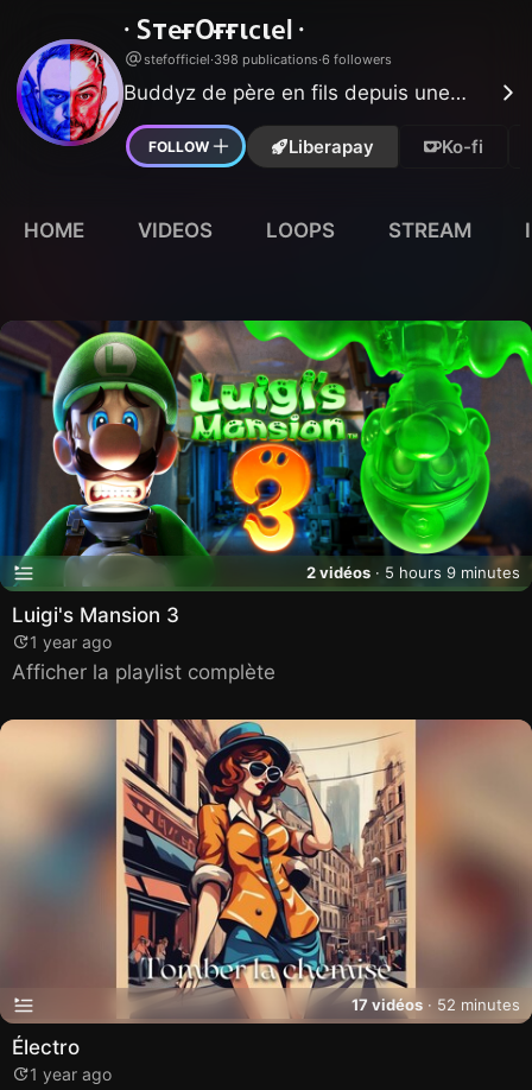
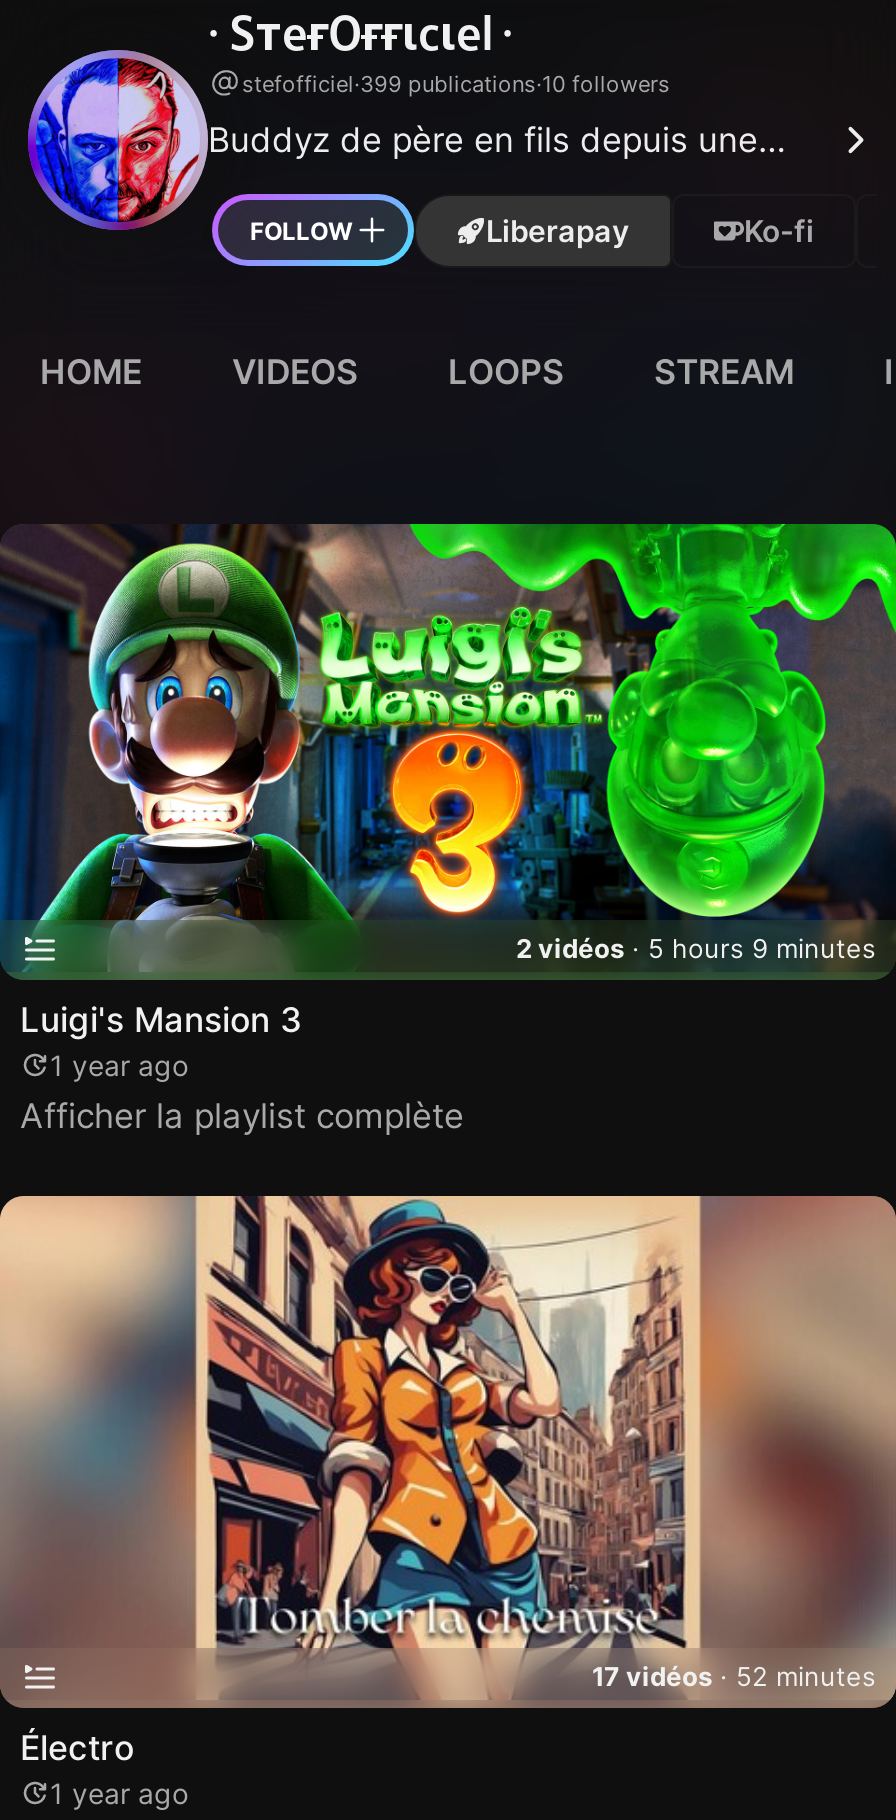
[144,50,392,67] stefofficiel·398 publications·6 followers -> [242,69,670,97] stefofficiel·399 publications·10 followers

